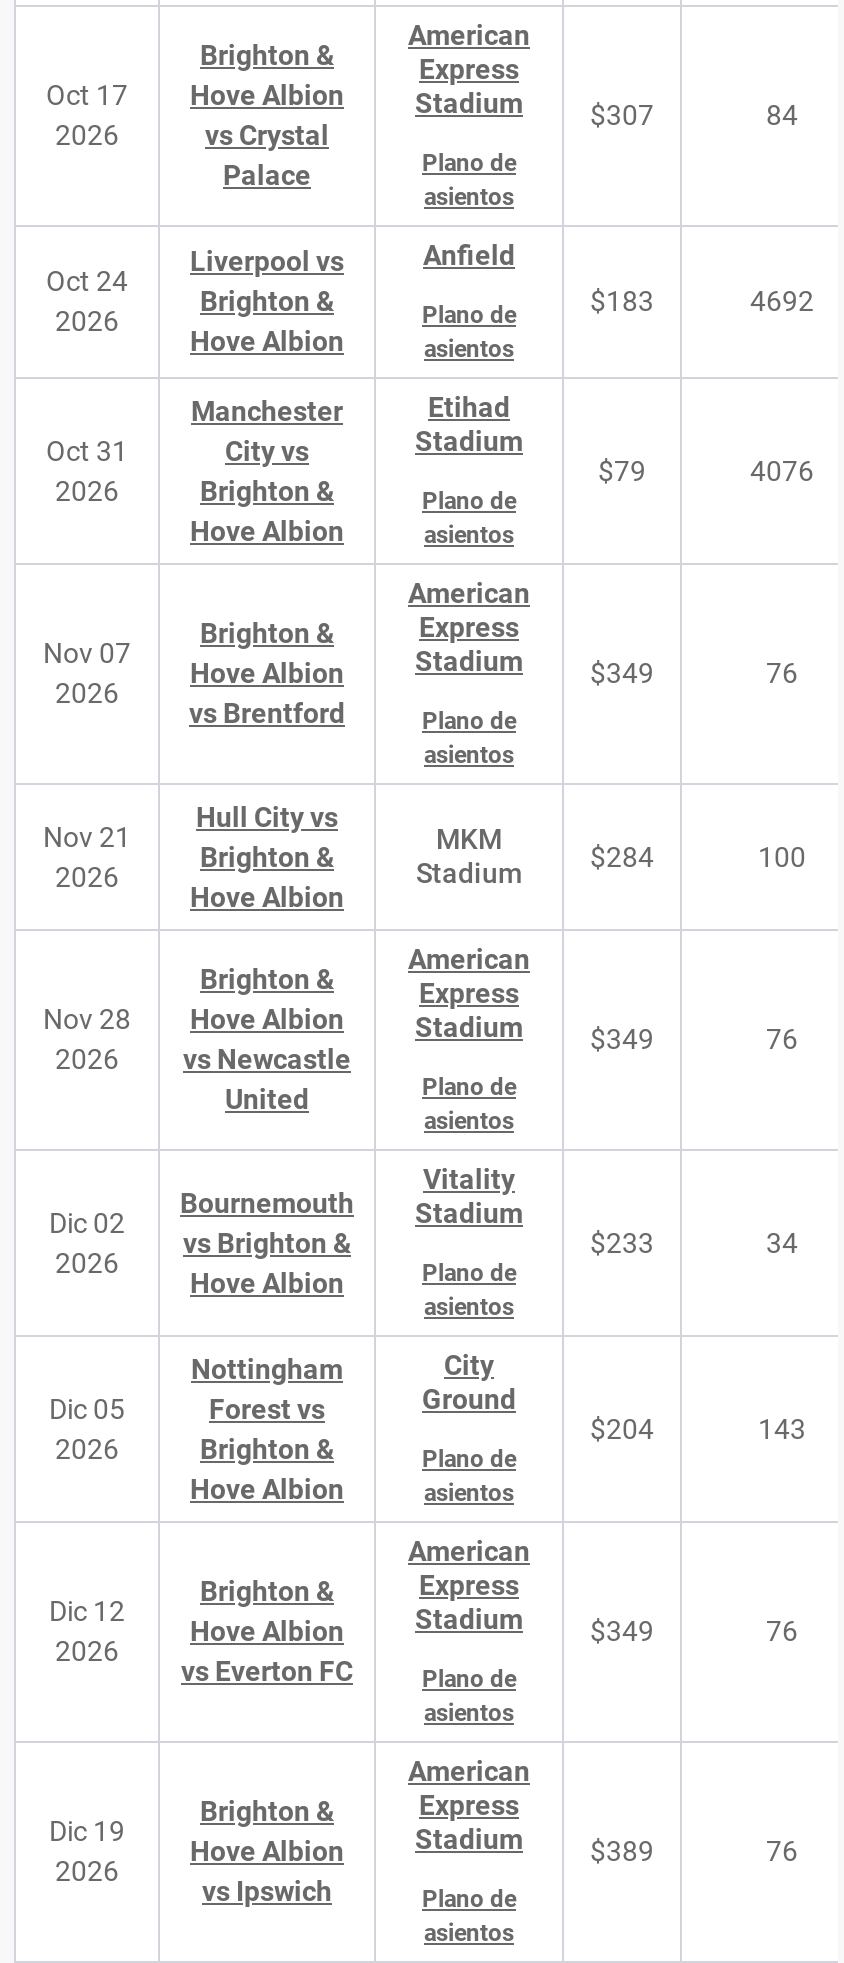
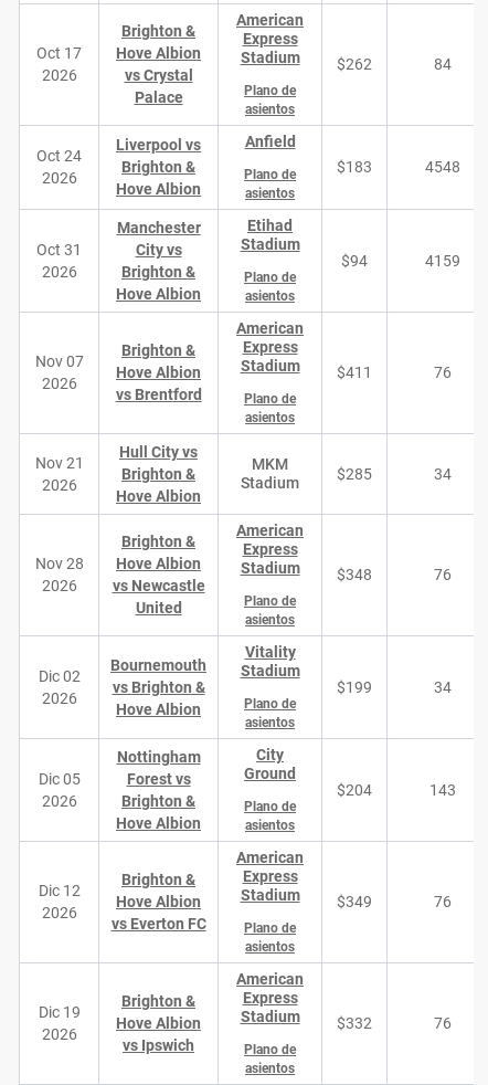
[590,99,654,131] $307 -> [337,55,372,73] $262
[750,285,814,317] 4692 -> [425,158,460,176] 4548
[598,455,646,487] $79 -> [341,252,368,270] $94
[750,455,814,487] 4076 -> [425,252,460,270] 4159
[590,657,654,689] $349 -> [337,364,372,381] $411
[590,841,654,873] $284 -> [337,465,372,483] $285
[758,841,806,873] 100 -> [434,465,452,483] 34
[590,1023,654,1055] $349 -> [337,566,372,583] $348
[590,1227,654,1259] $233 -> [337,678,372,696] $199
[590,1835,654,1867] $389 -> [337,1014,372,1032] $332

